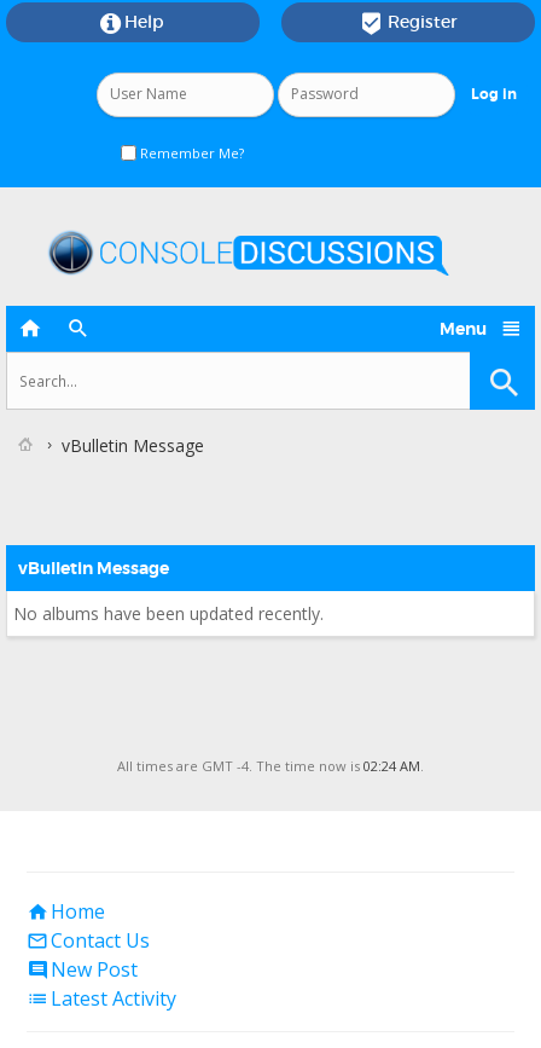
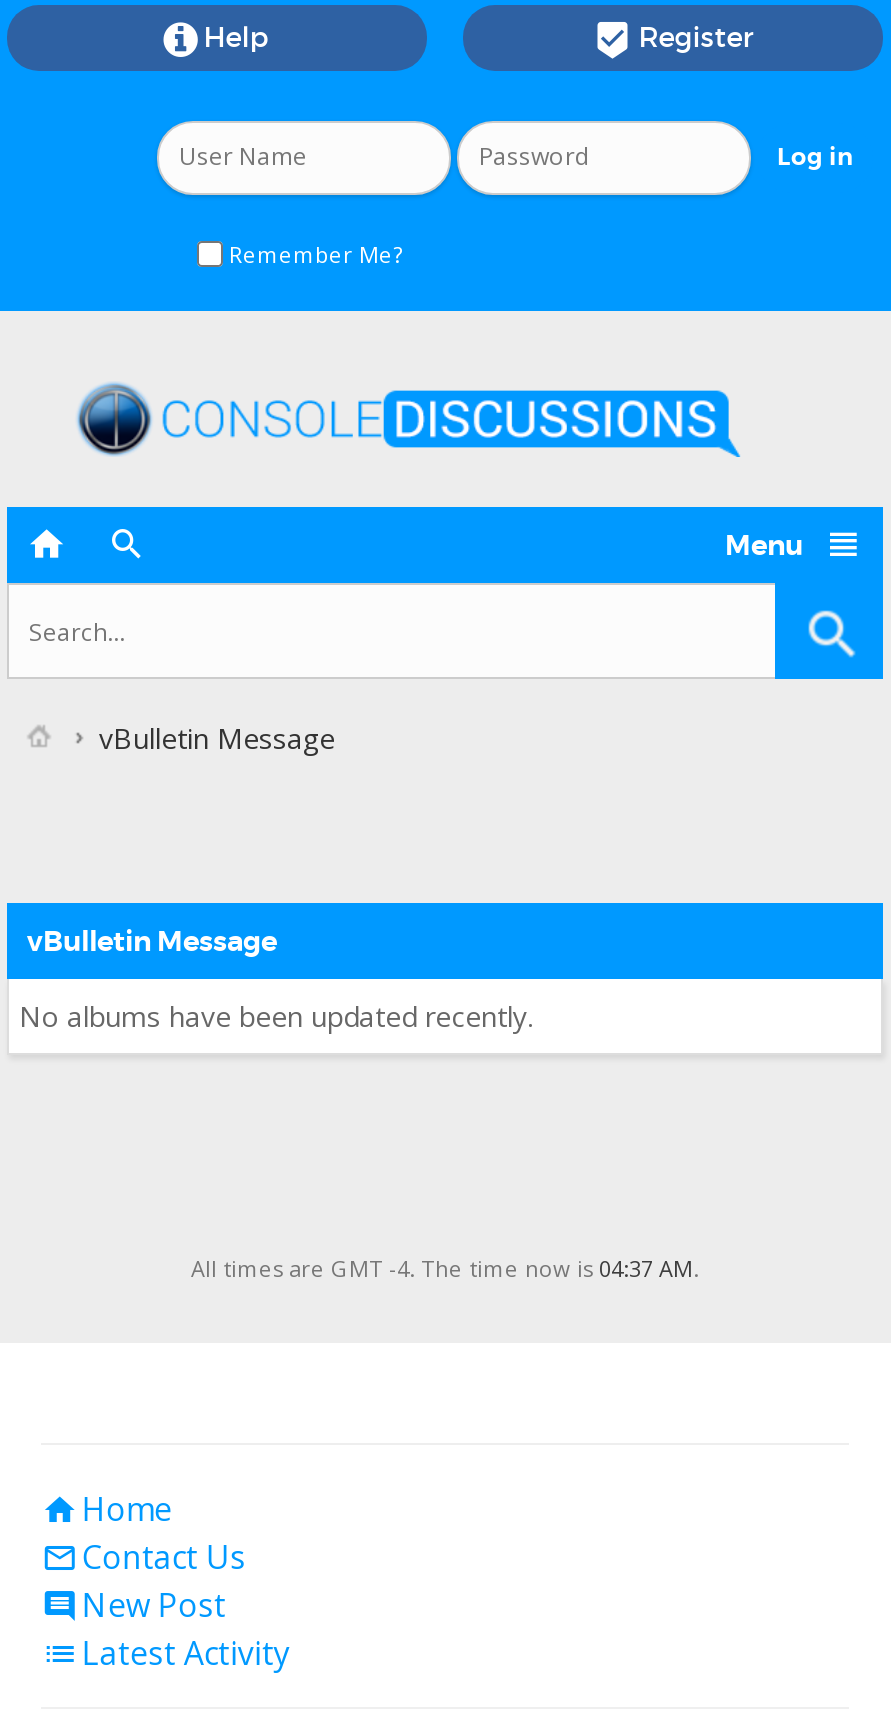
[117,757,424,775] All times are GMT -4. The time now is 02:24 AM. -> [191,1254,699,1284] All times are GMT -4. The time now is 04:37 AM.

